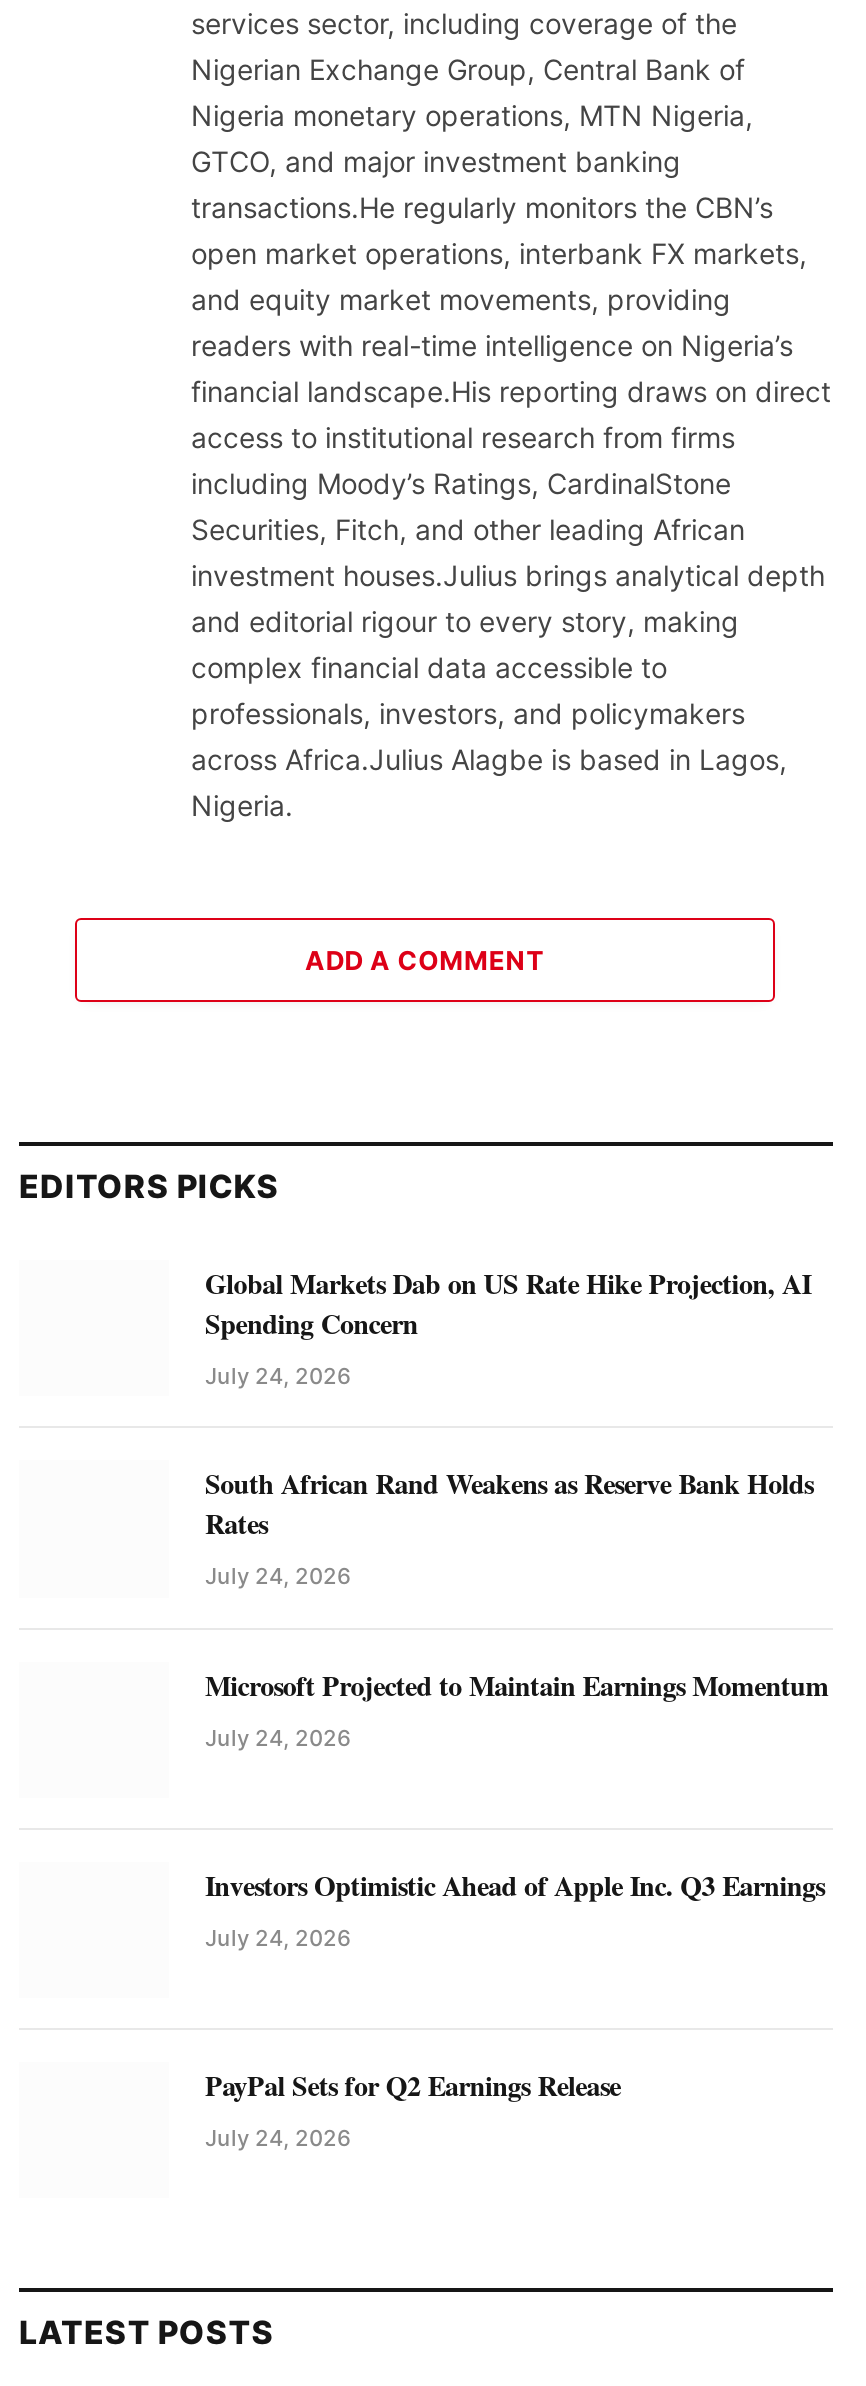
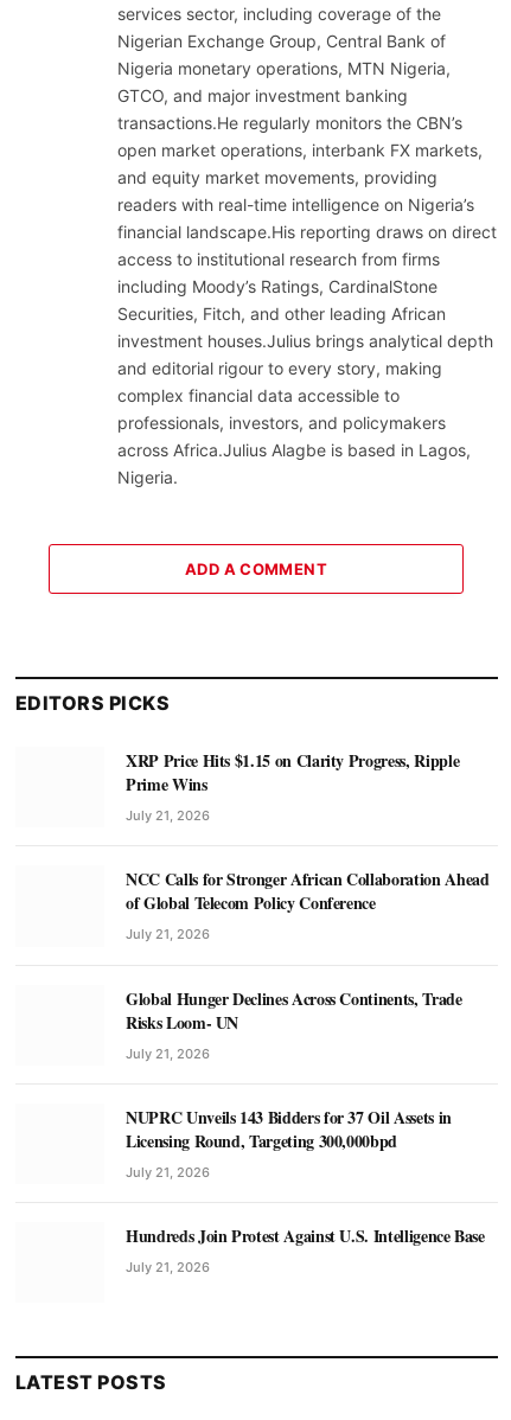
[205,1262,811,1390] Global Markets Dab on US Rate Hike Projection, AI | Spending Concern | July 24, 2026 -> [126,748,459,824] XRP Price Hits $1.15 on Clarity Progress, Ripple | Prime Wins | July 21, 2026
[205,1463,813,1591] South African Rand Weakens as Reserve Bank Holds | Rates | July 24, 2026 -> [126,867,489,943] NCC Calls for Stronger African Collaboration Ahead | of Global Telecom Policy Conference | July 21, 2026
[205,1663,829,1751] Microsoft Projected to Maintain Earnings Momentum | July 24, 2026 -> [126,986,462,1062] Global Hunger Declines Across Continents, Trade | Risks Loom- UN | July 21, 2026
[205,1864,825,1952] Investors Optimistic Ahead of Apple Inc. Q3 Earnings | July 24, 2026 -> [126,1104,452,1180] NUPRC Unveils 143 Bidders for 37 Oil Assets in | Licensing Round, Targeting 300,000bpd | July 21, 2026
[205,2064,621,2152] PayPal Sets for Q2 Earnings Release | July 24, 2026 -> [126,1223,485,1275] Hundreds Join Protest Against U.S. Intelligence Base | July 21, 2026

